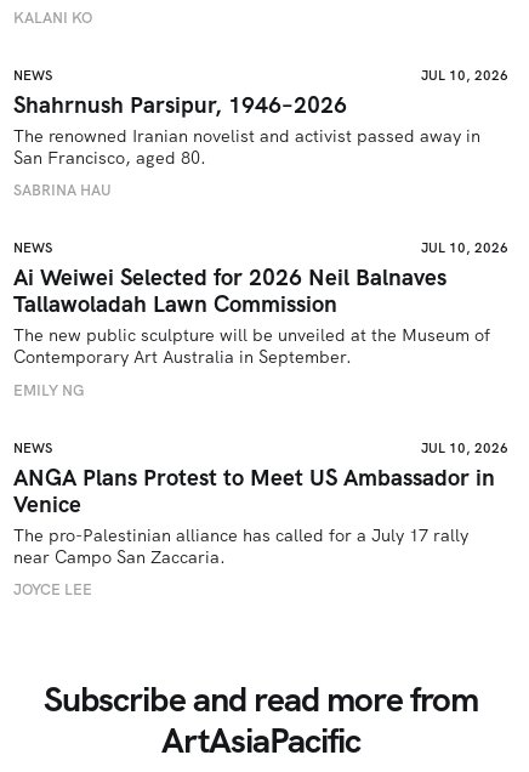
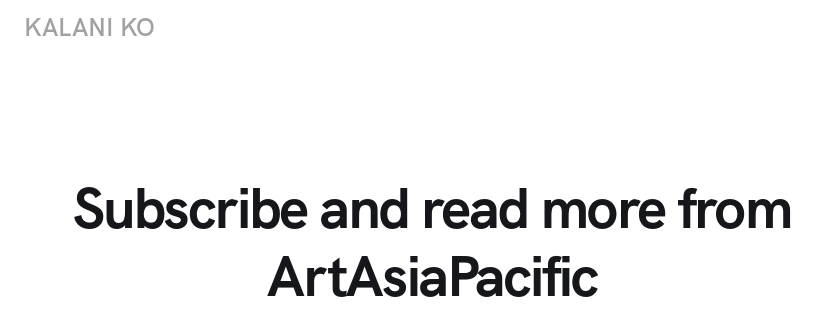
[13,66,508,600] NEWS | JUL 10, 2026 | Shahrnush Parsipur, 1946–2026 | The renowned Iranian novelist and activist passed away in | San Francisco, aged 80. | SABRINA HAU | NEWS | JUL 10, 2026 | Ai Weiwei Selected for 2026 Neil Balnaves | Tallawoladah Lawn Commission | The new public sculpture will be unveiled at the Museum of | Contemporary Art Australia in September. | EMILY NG | NEWS | JUL 10, 2026 | ANGA Plans Protest to Meet US Ambassador in | Venice | The pro-Palestinian alliance has called for a July 17 rally | near Campo San Zaccaria. | JOYCE LEE -> none

